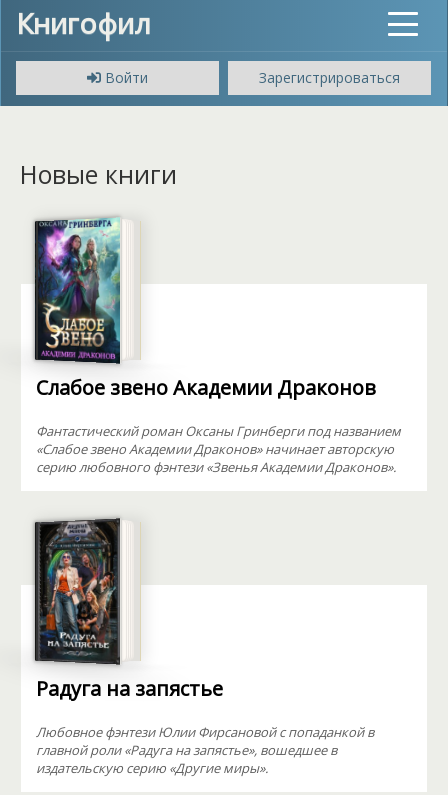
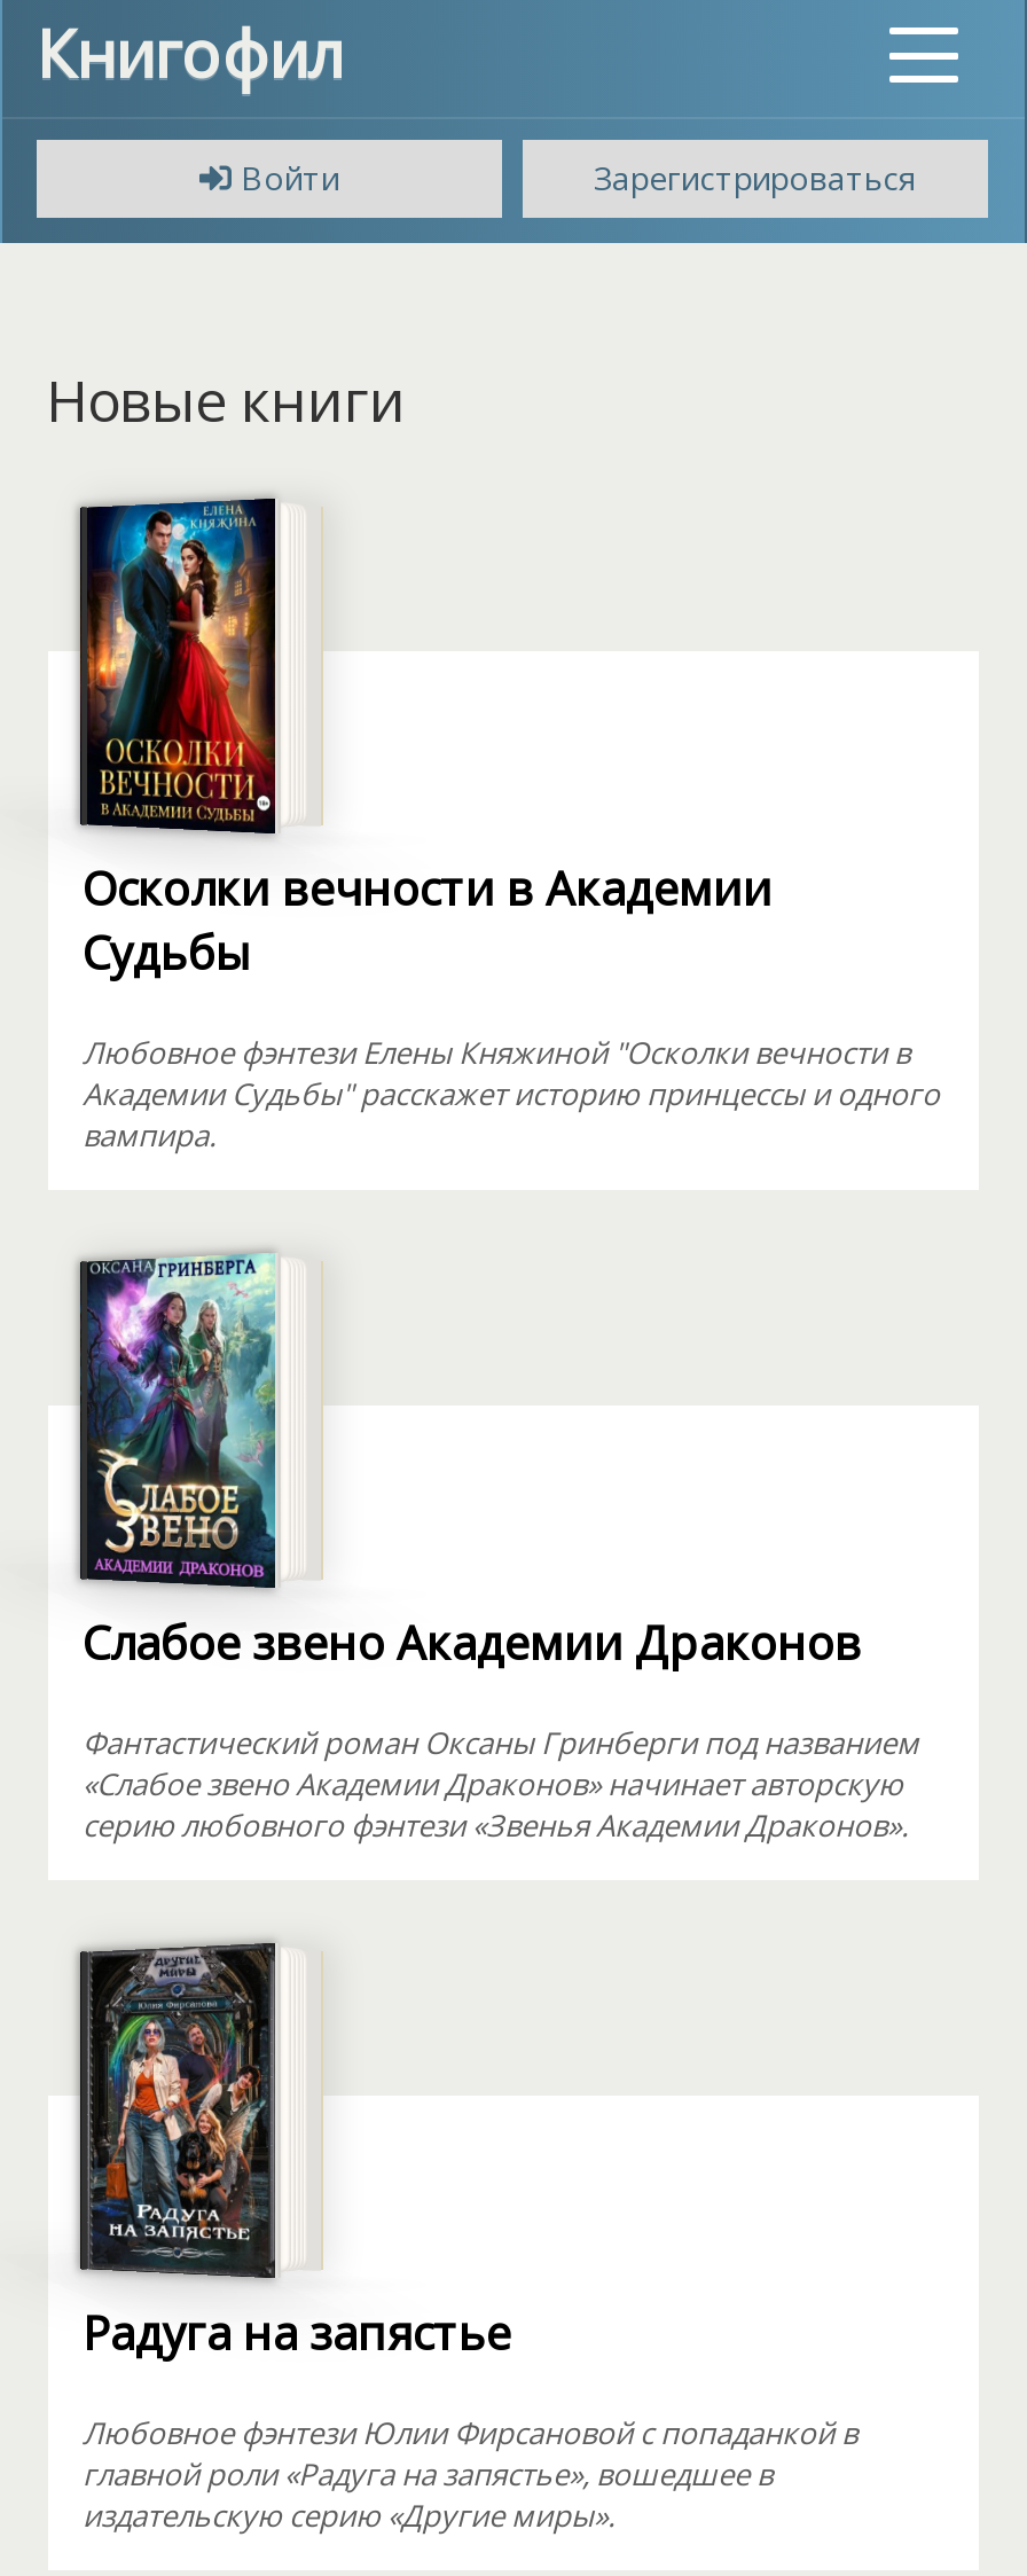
none -> [83,495,940,1156] [image] | Осколки вечности в Академии | Судьбы | Любовное фэнтези Елены Княжиной "Осколки вечности в | Академии Судьбы" расскажет историю принцессы и одного | вампира.

